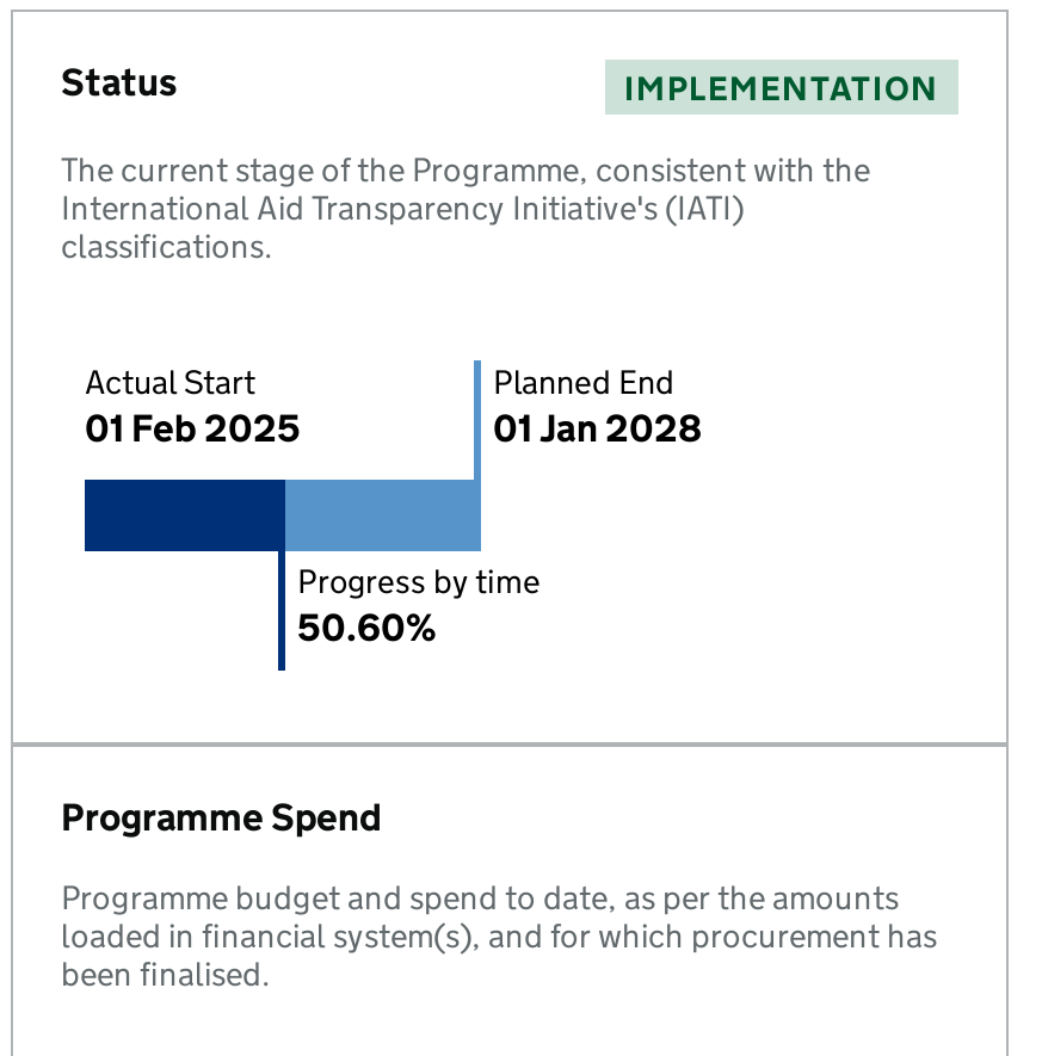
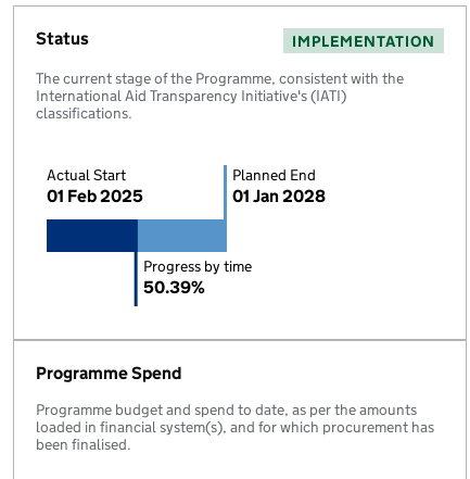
[297,604,437,651] 50.60% -> [143,276,205,297] 50.39%

